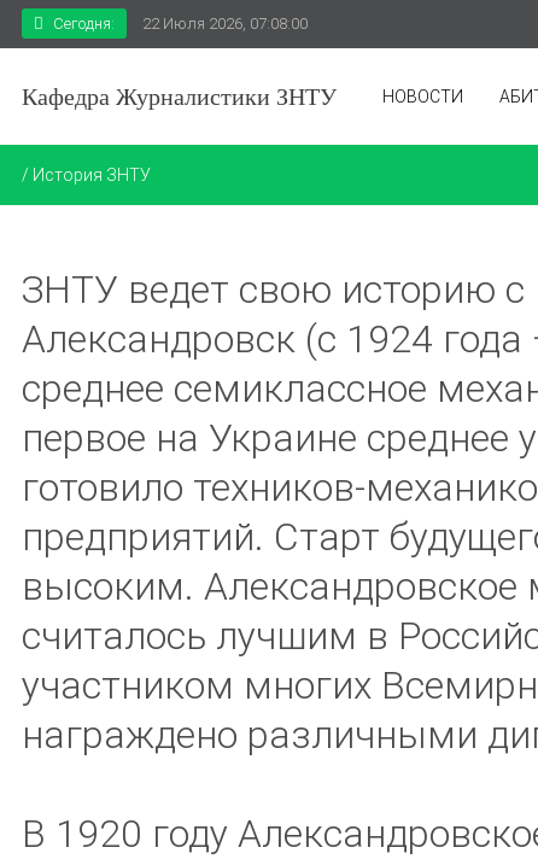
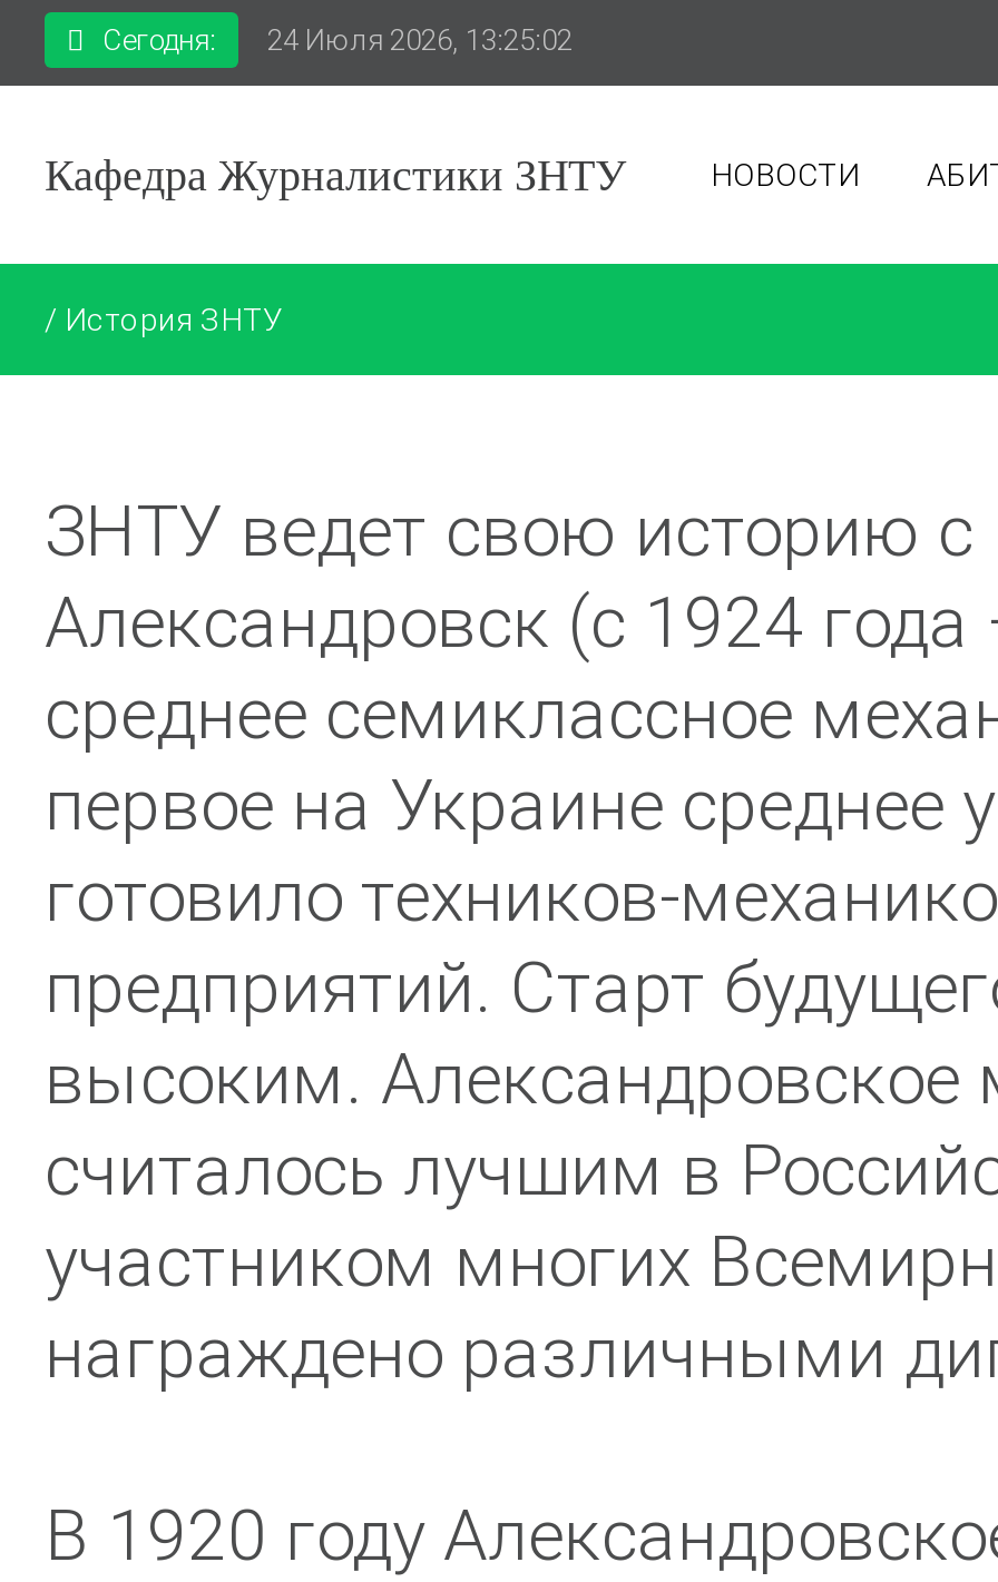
[49,14,308,33] Сегодня: 22 Июля 2026, 07:08:00 -> [96,23,573,57] Сегодня: 24 Июля 2026, 13:25:02

